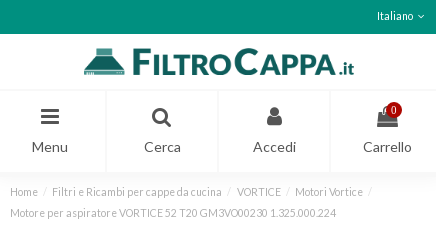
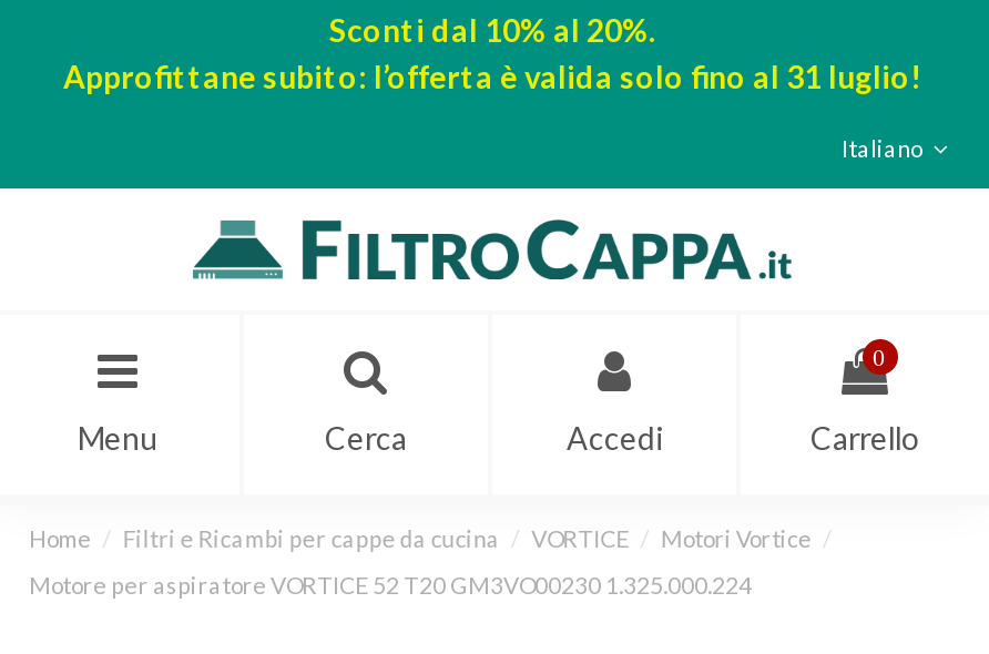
none -> [63,11,921,95] Sconti dal 10% al 20%. | Approfittane subito: l’offerta è valida solo fino al 31 luglio!

